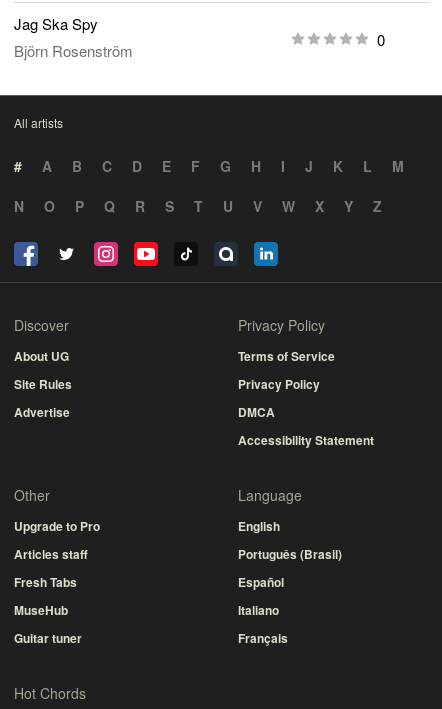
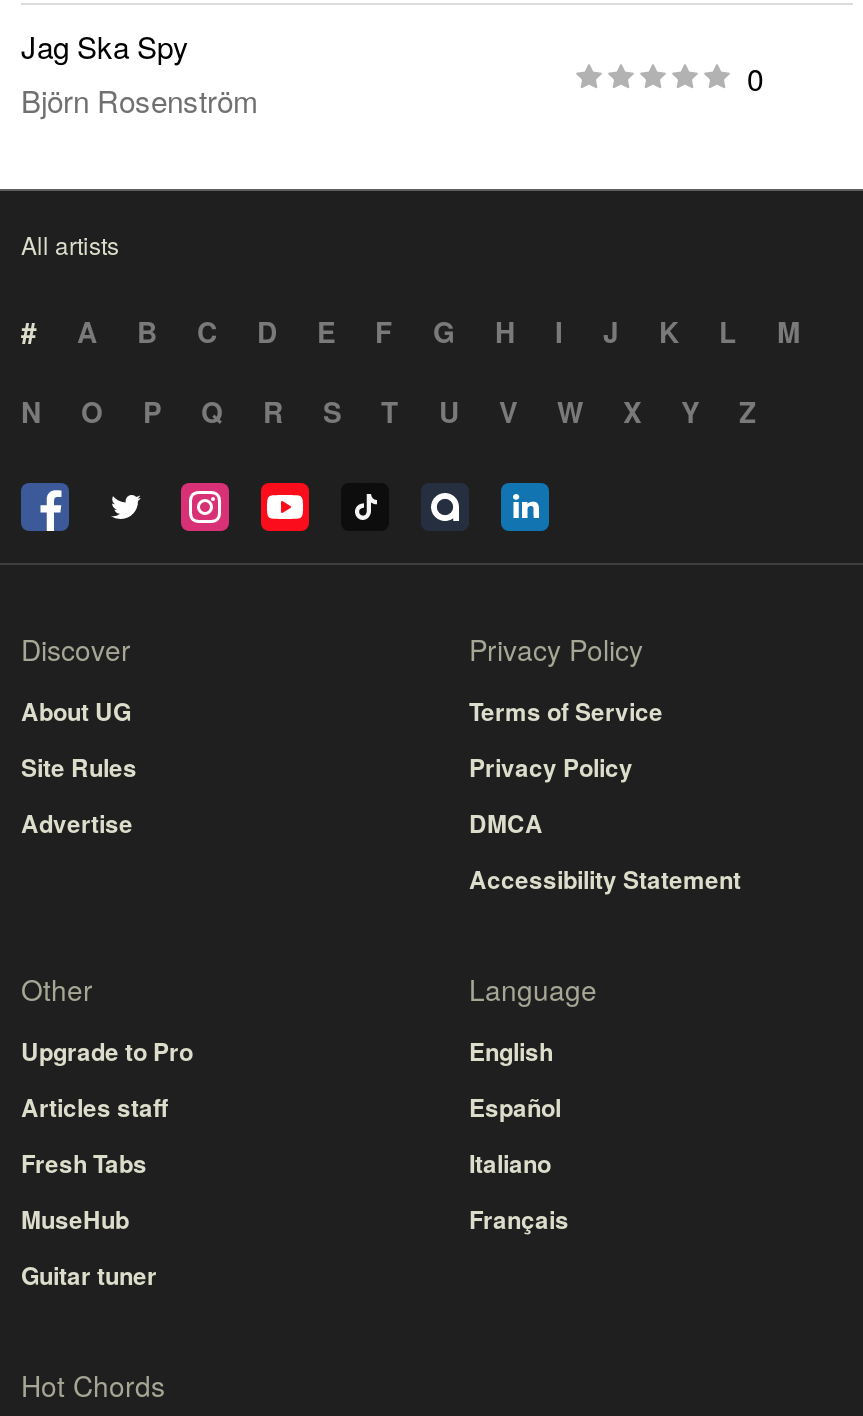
[238,545,342,563] Português (Brasil) -> none
moved [238,573,288,647] -> [469,1089,569,1237]: Español | Italiano | Français

